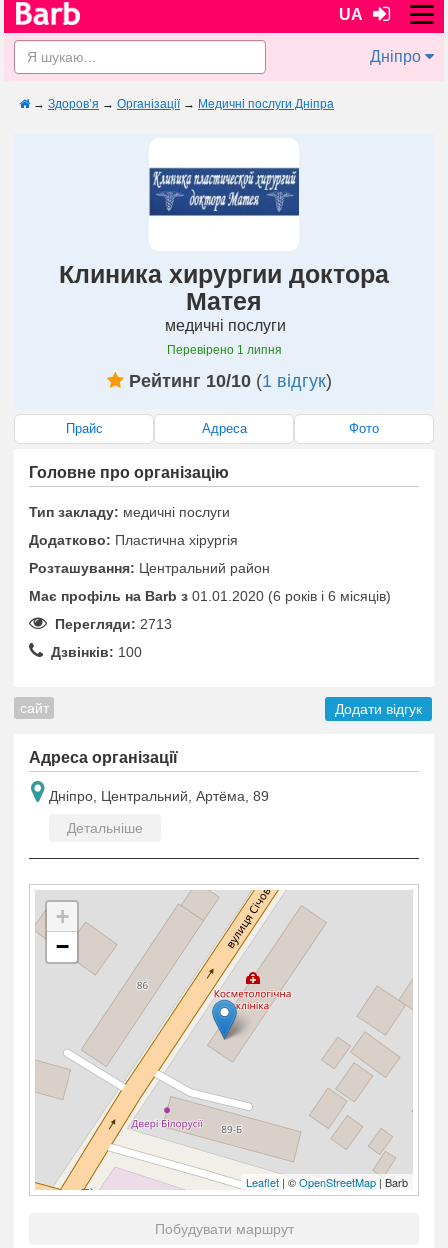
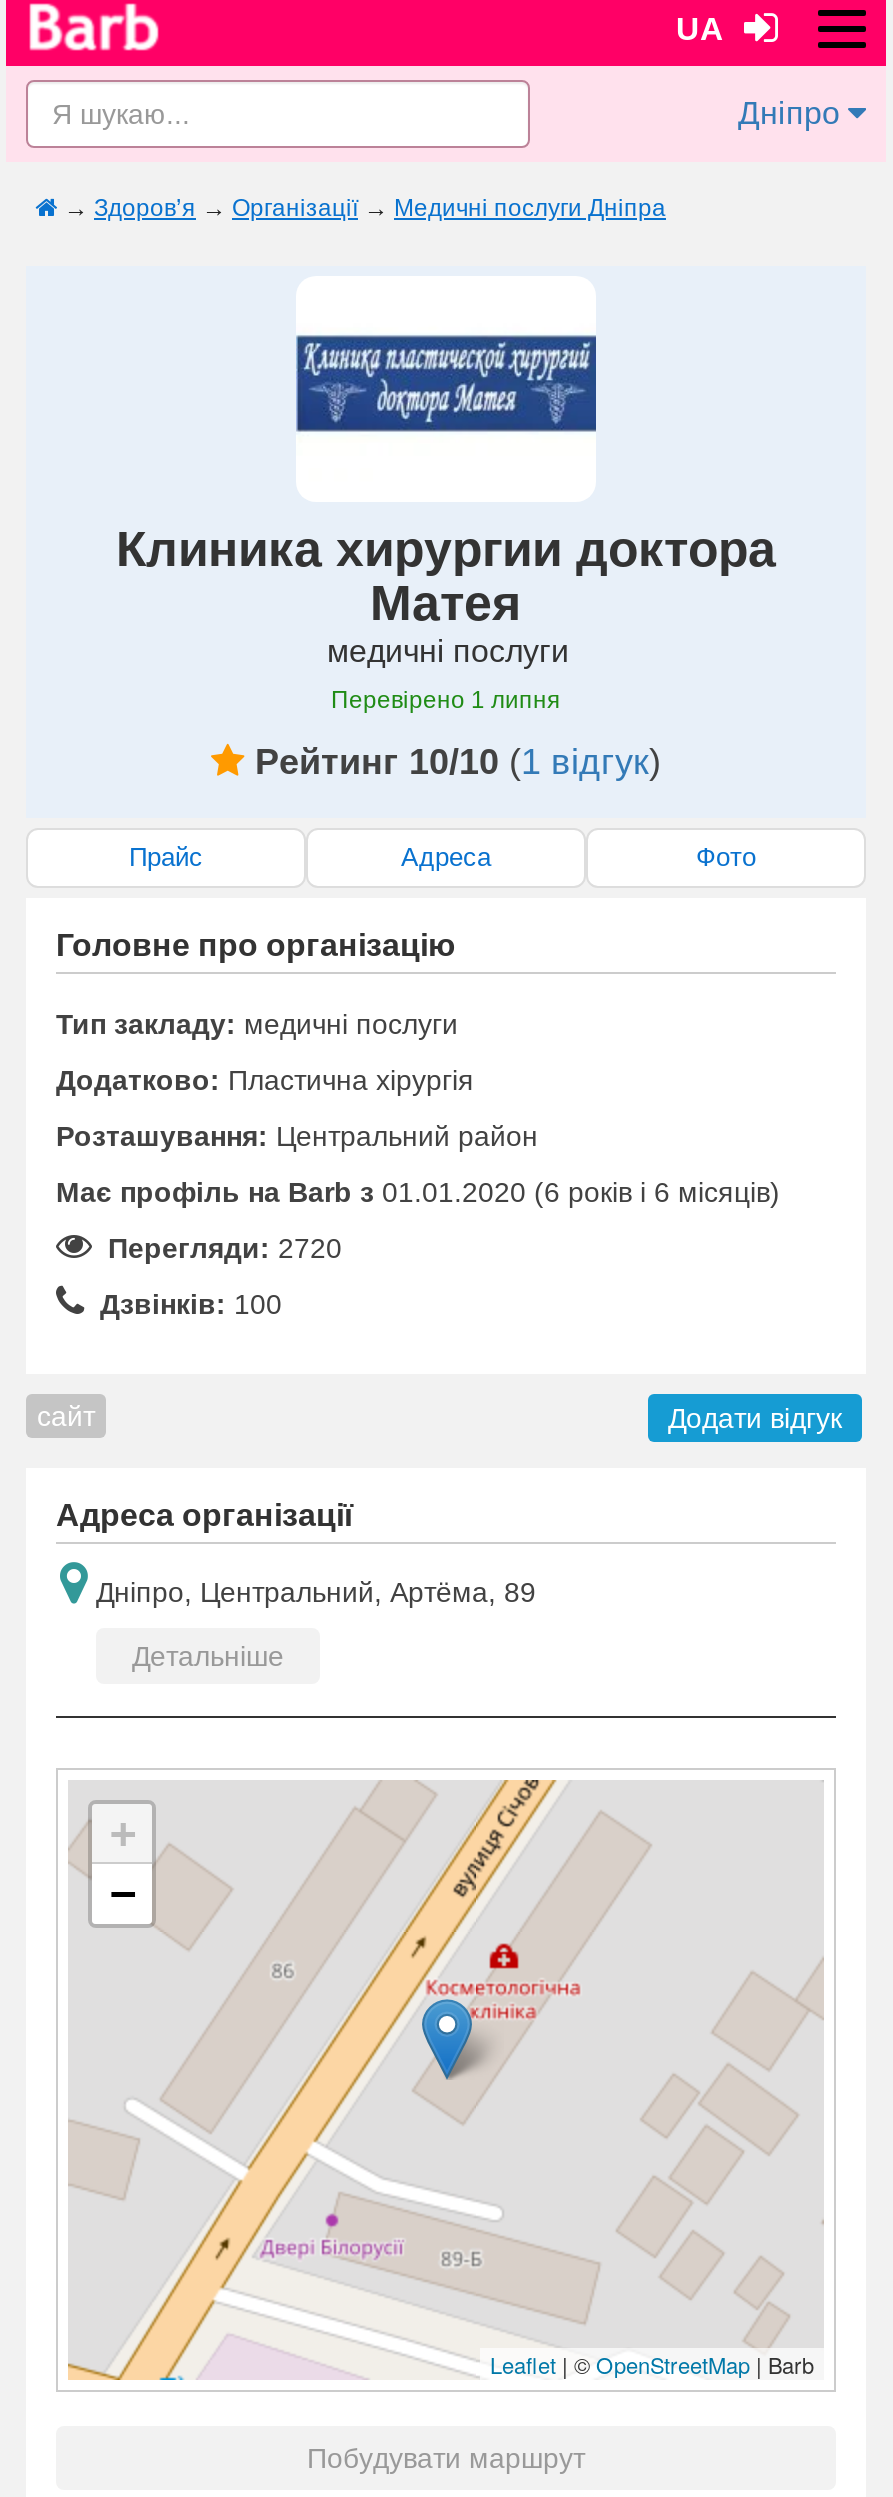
[47,615,172,631] Перегляди: 2713 -> [92,1231,342,1263] Перегляди: 2720

